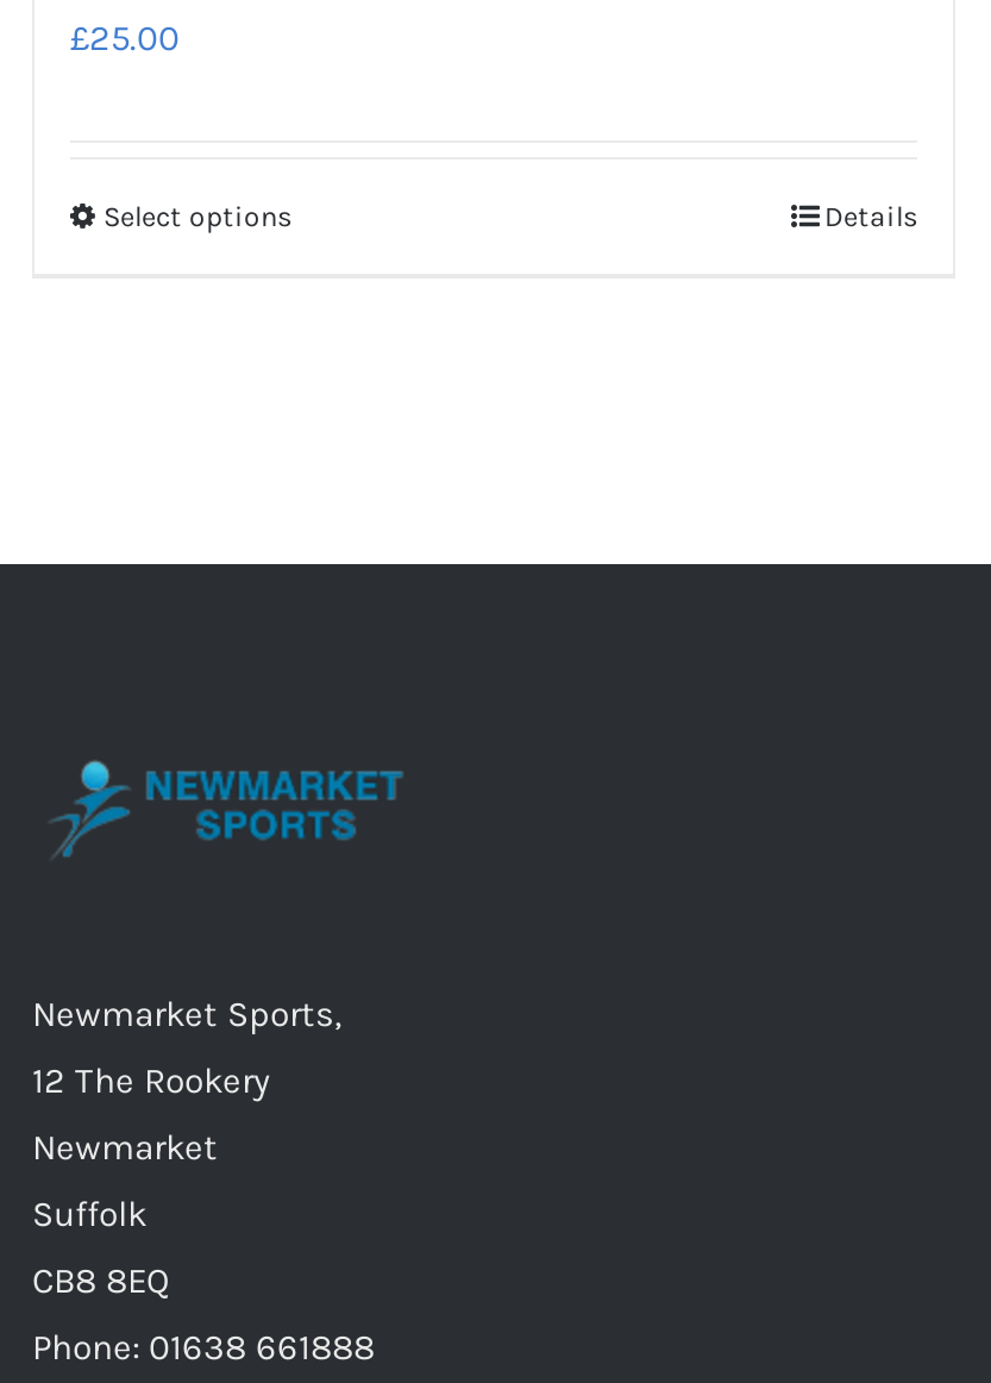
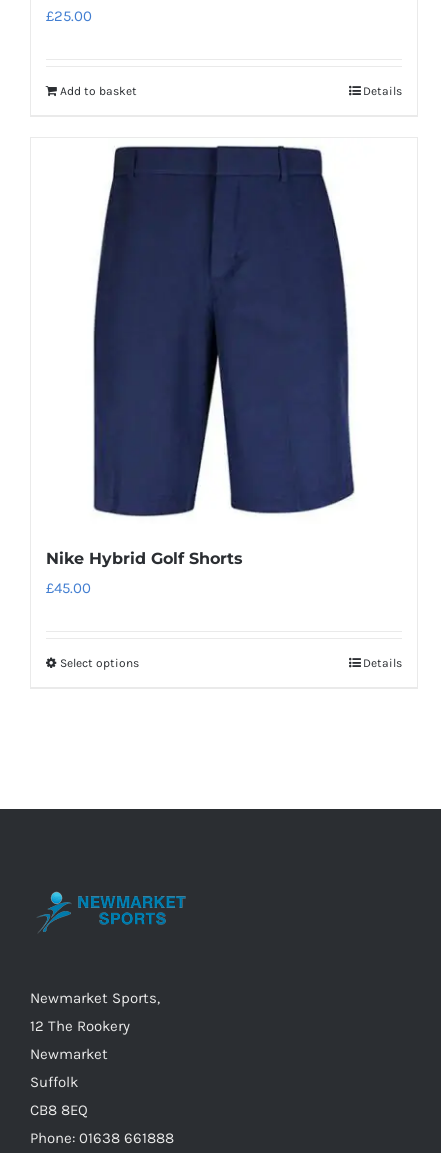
none -> [46,145,355,597] [image] | Nike Hybrid Golf Shorts | £45.00
none -> [60,84,402,98] Add to basket | Details

